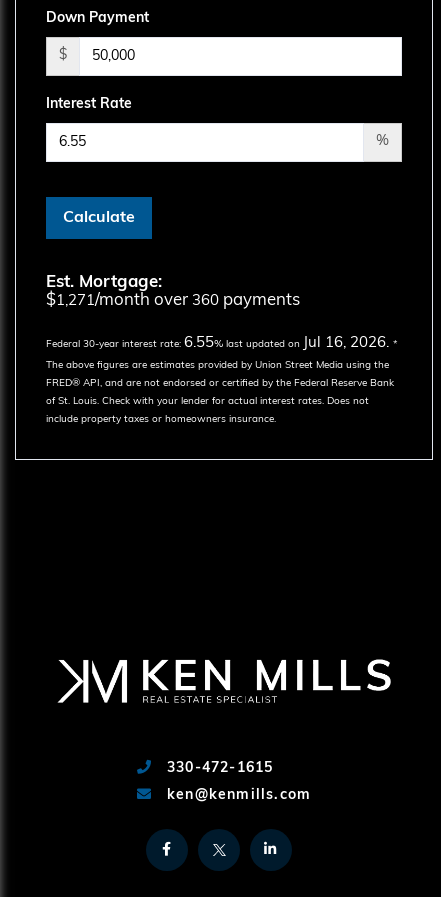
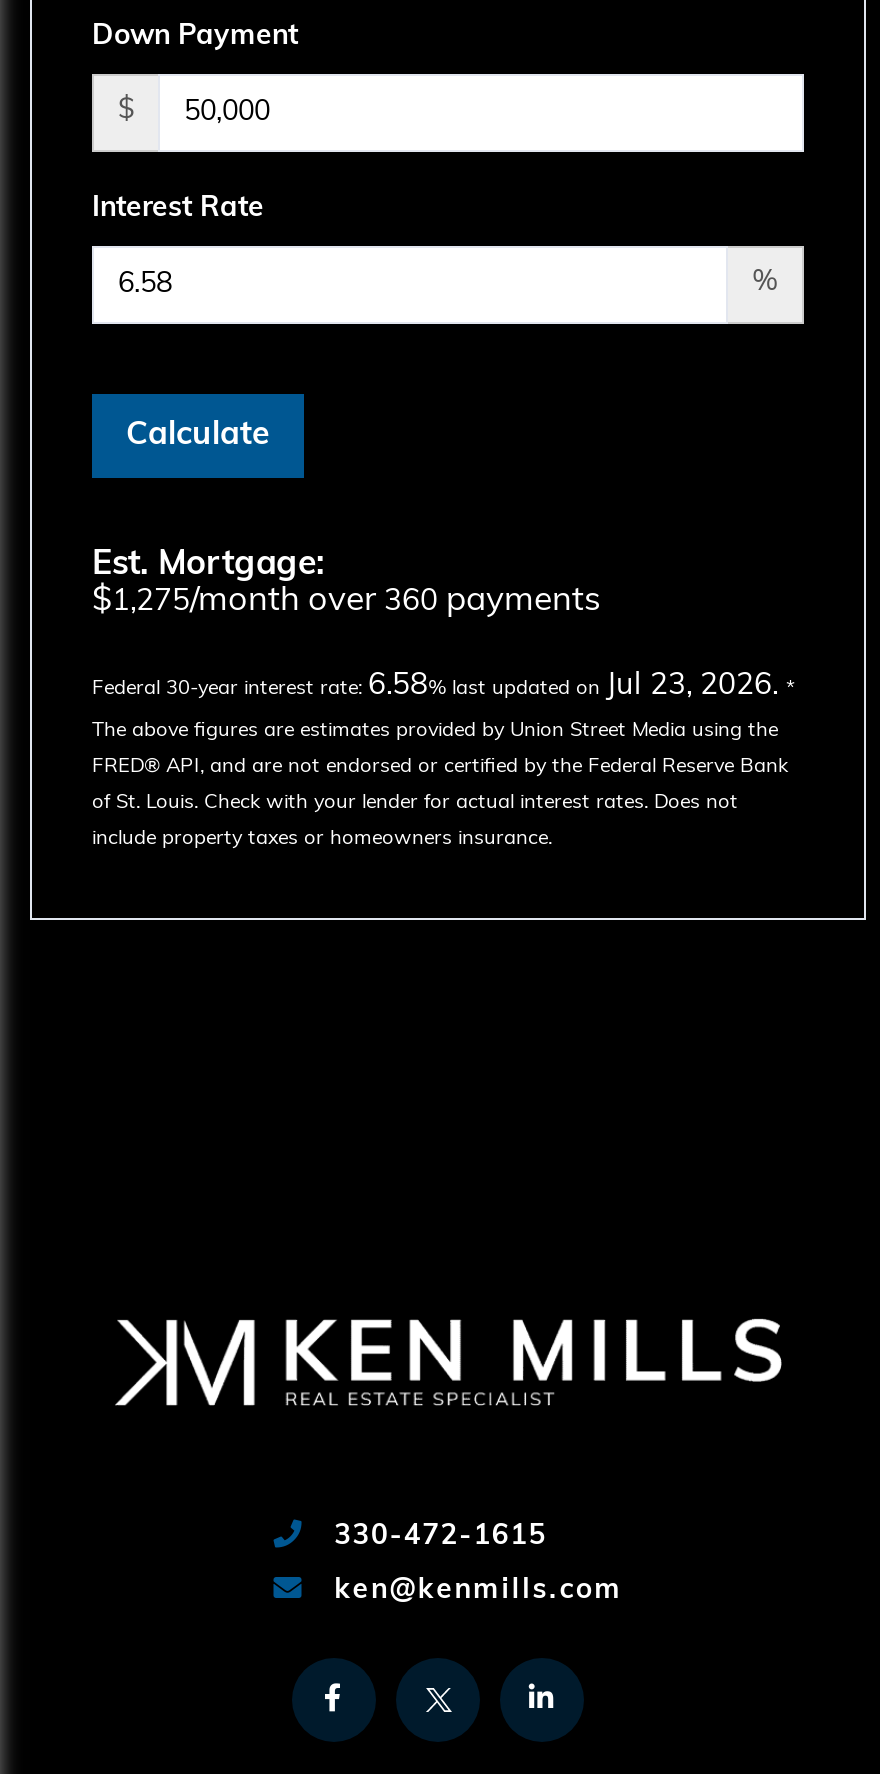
[46,292,300,309] $1,271/month over 360 payments -> [92,584,600,618] $1,275/month over 360 payments
[46,336,398,351] Federal 30-year interest rate: 6.55% last updated on Jul 16, 2026. * -> [92,672,796,702] Federal 30-year interest rate: 6.58% last updated on Jul 23, 2026. *

